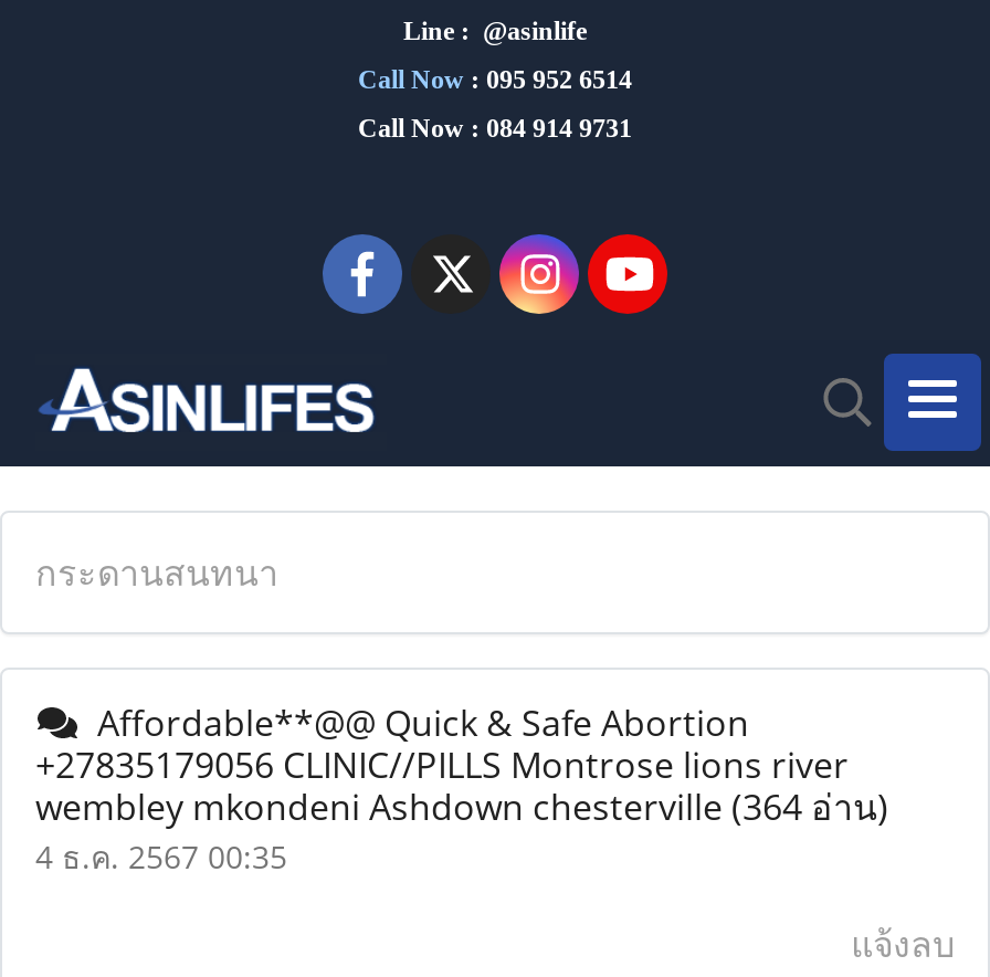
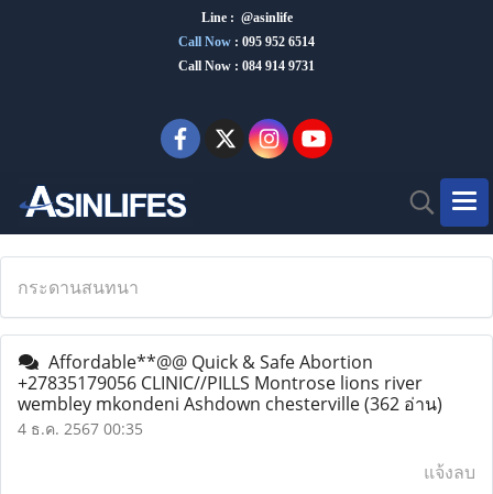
[35,782,888,831] wembley mkondeni Ashdown chesterville (364 อ่าน) -> [18,392,442,416] wembley mkondeni Ashdown chesterville (362 อ่าน)

